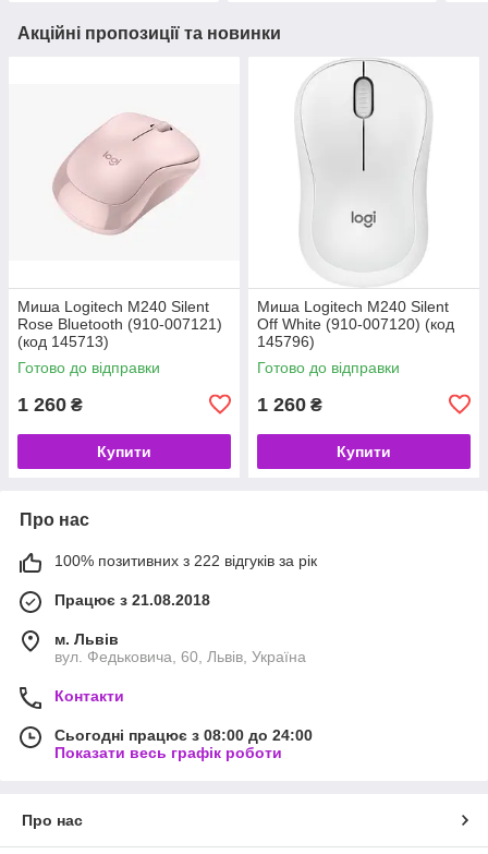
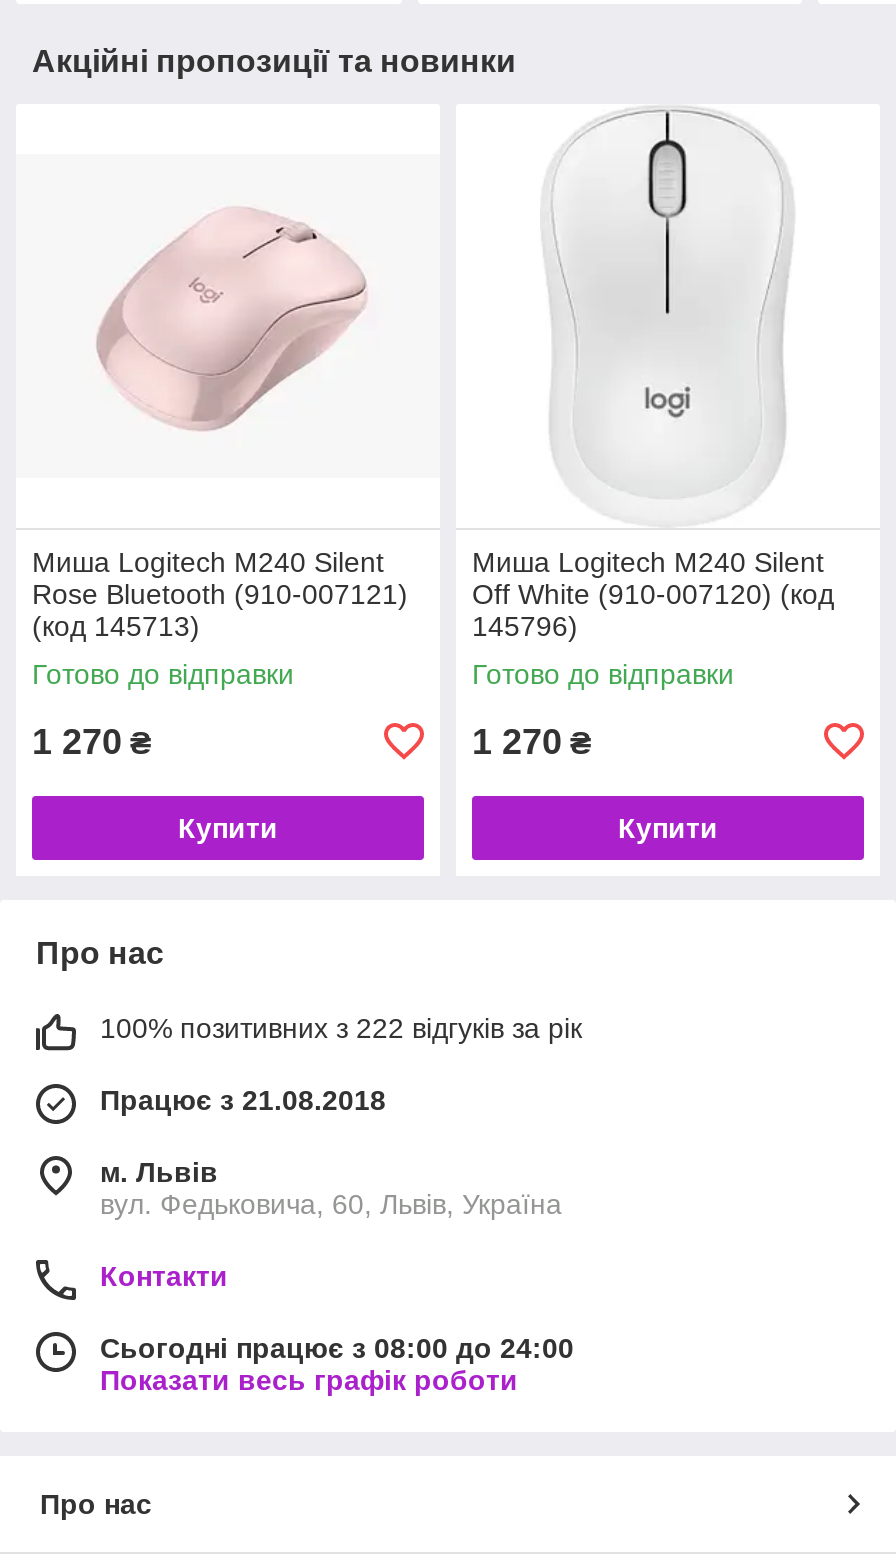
[17,394,83,415] 1 260 ₴ -> [32,722,152,762] 1 270 ₴
[257,394,322,415] 1 260 ₴ -> [472,722,592,762] 1 270 ₴

